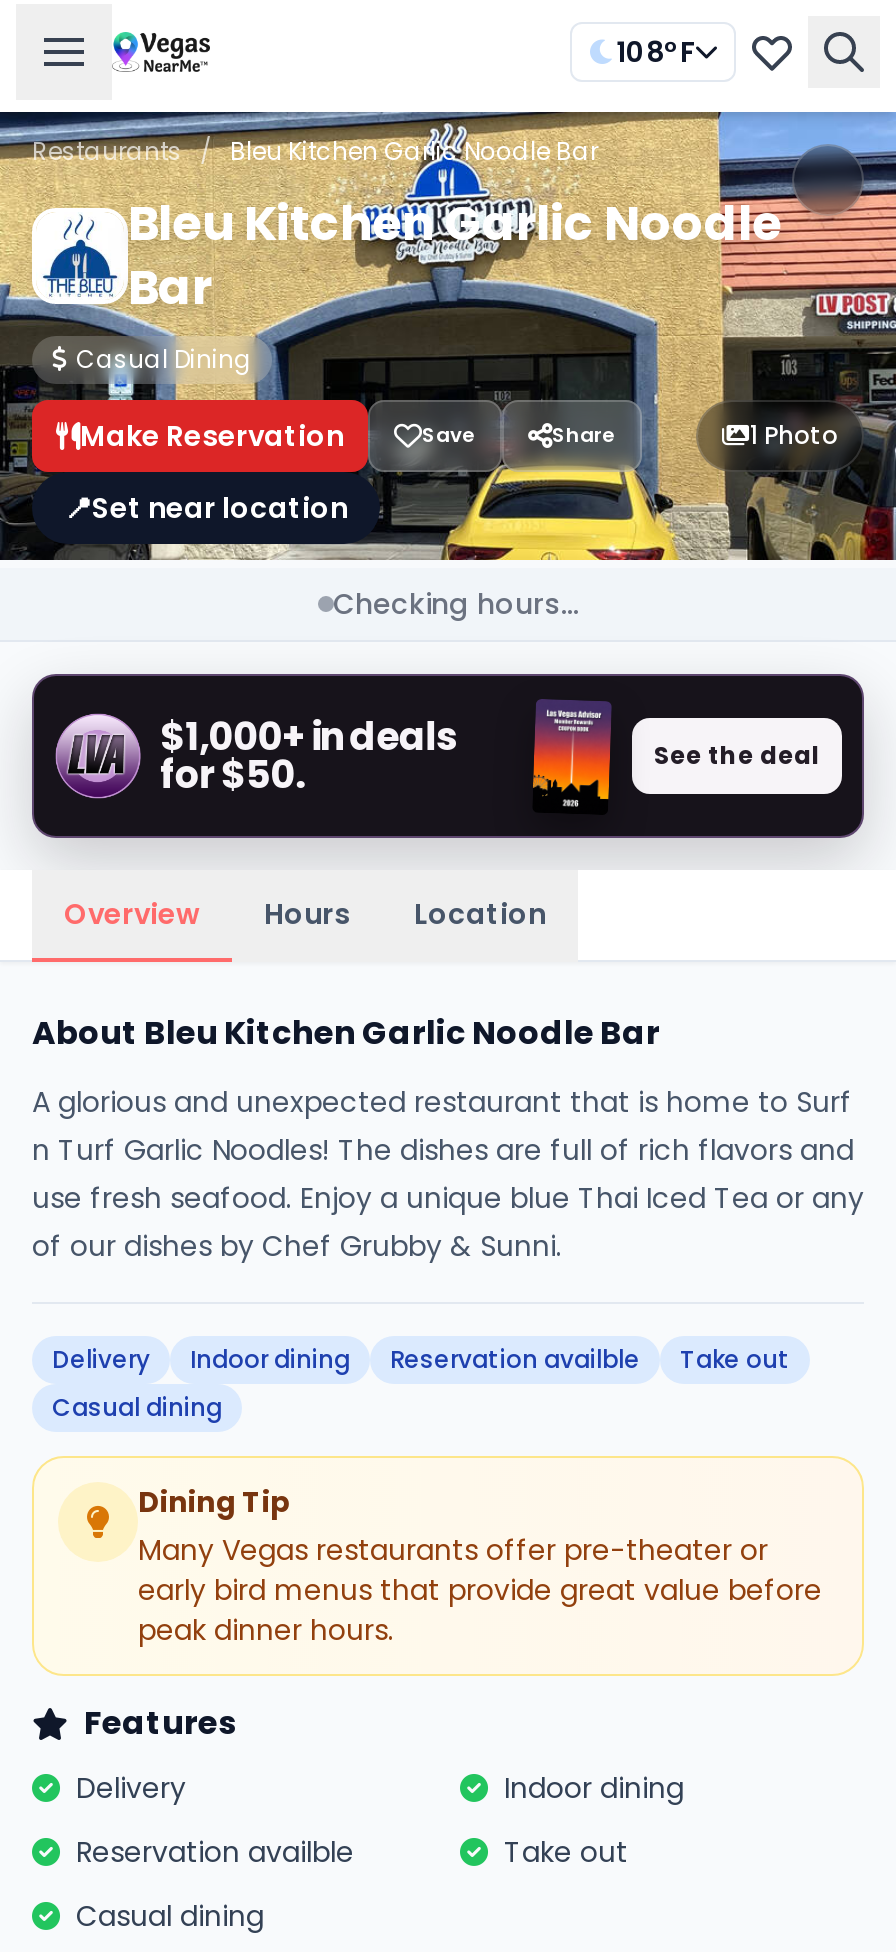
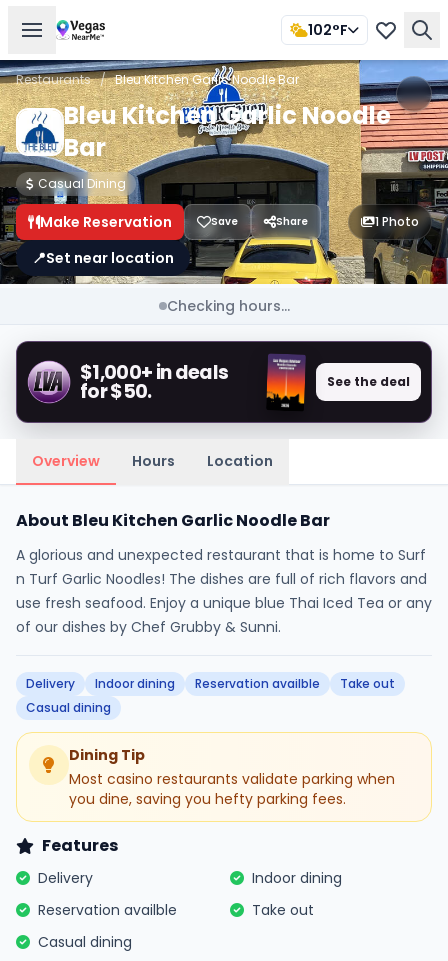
[616,32,696,72] 108°F -> [308,20,348,40] 102°F
[138,1530,822,1650] Many Vegas restaurants offer pre-theater or | early bird menus that provide great value before | peak dinner hours. -> [69,769,395,809] Most casino restaurants validate parking when | you dine, saving you hefty parking fees.

